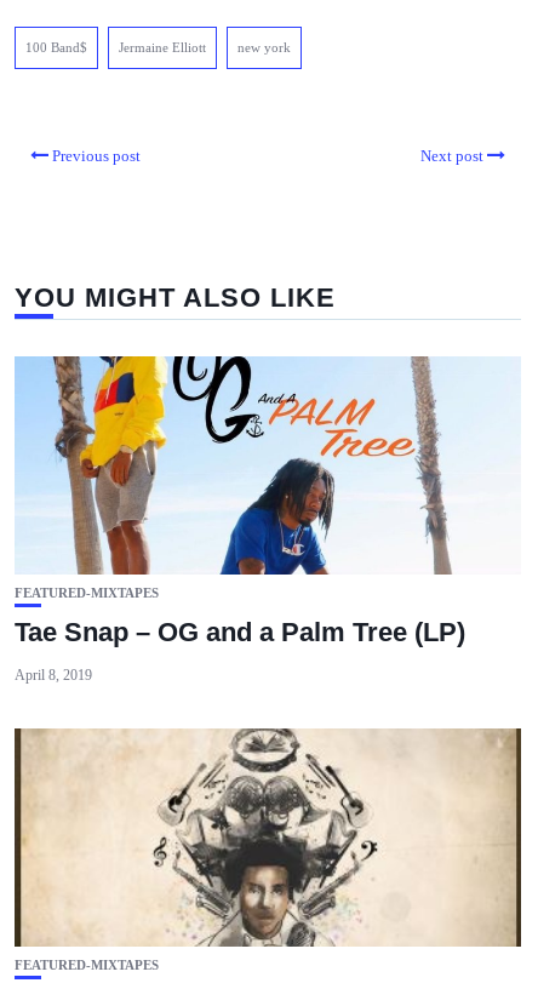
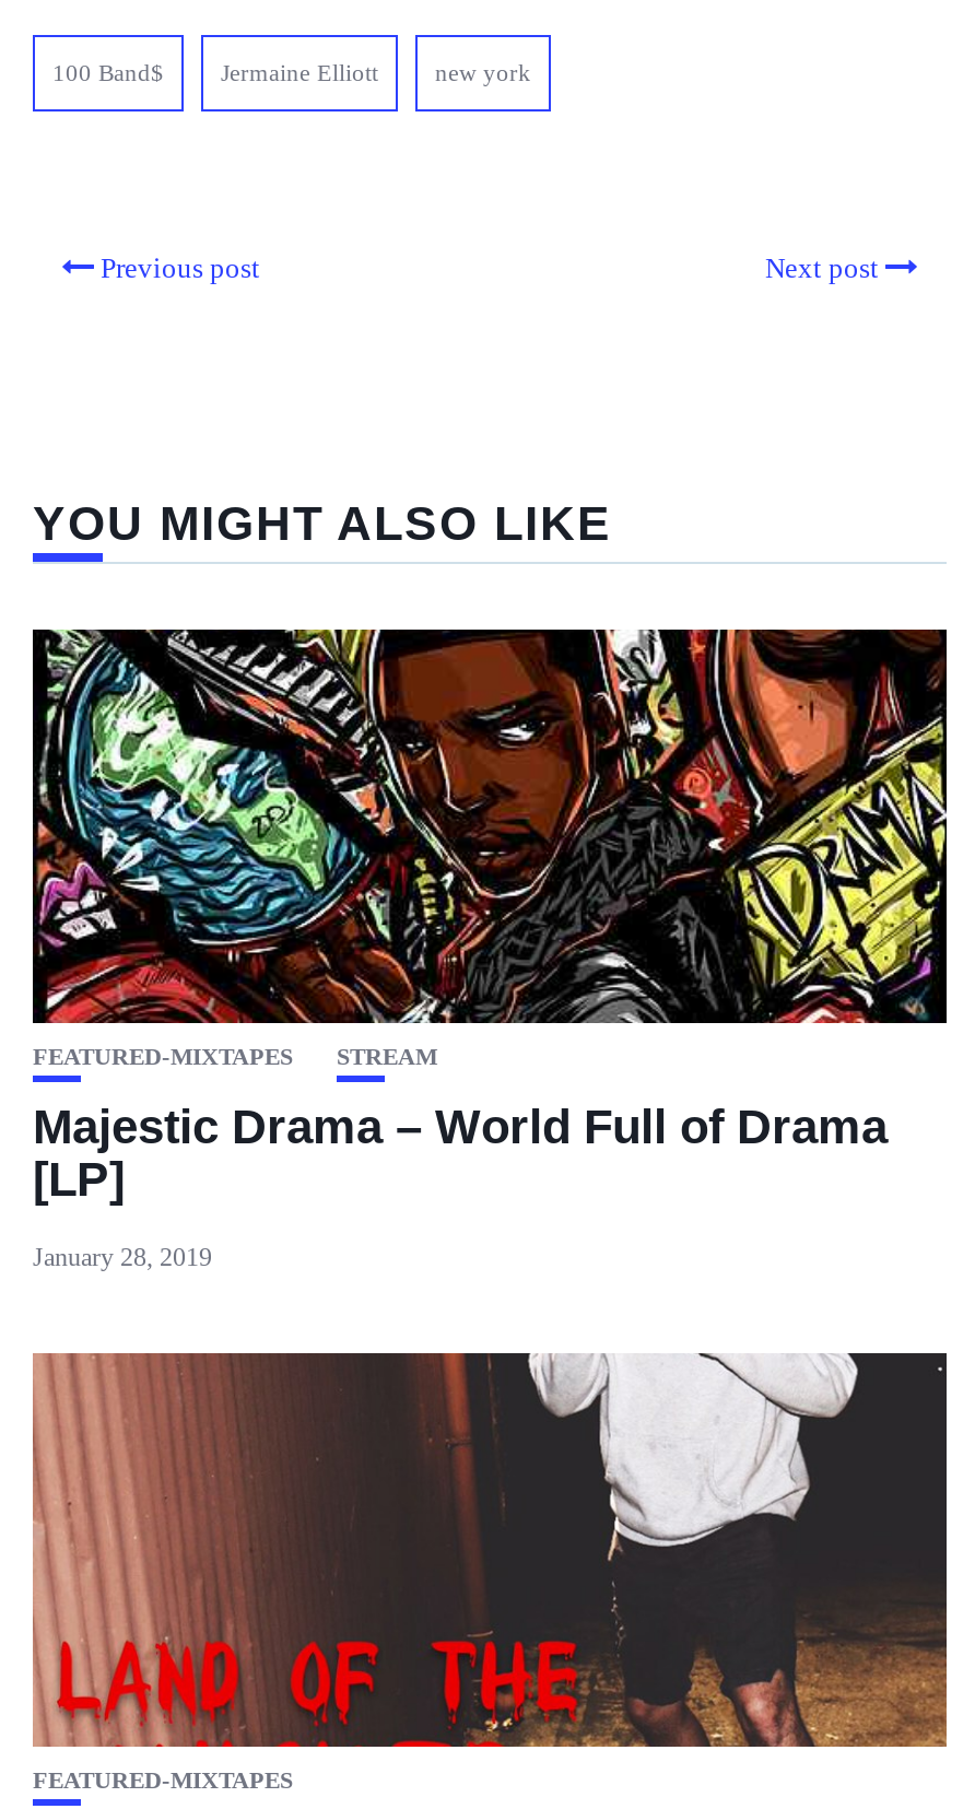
[15,355,521,684] [image] | Tae Snap – OG and a Palm Tree (LP) | April 8, 2019 -> [31,627,949,1272] [image] | STREAM | Majestic Drama – World Full of Drama | [LP] | January 28, 2019
[13,727,521,948] [image] -> [31,1351,949,1749] [image]

